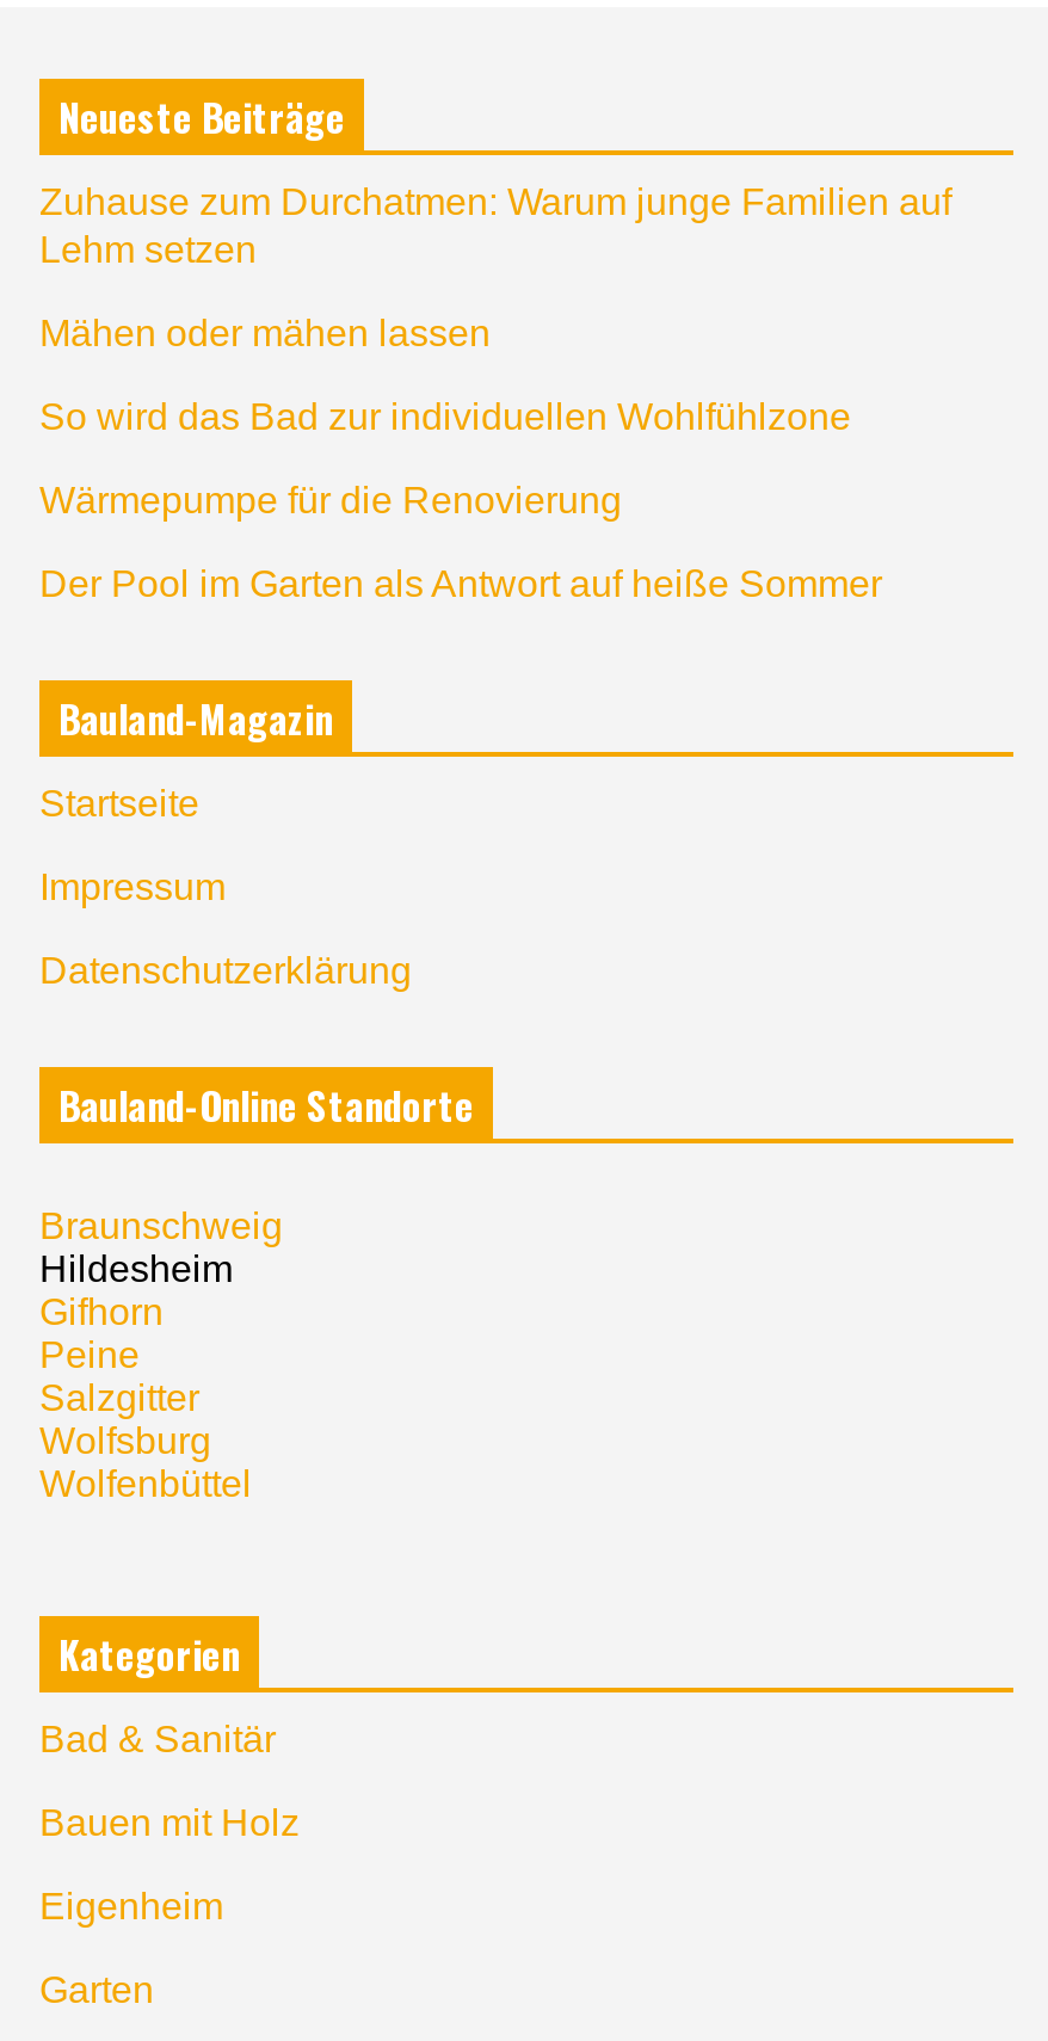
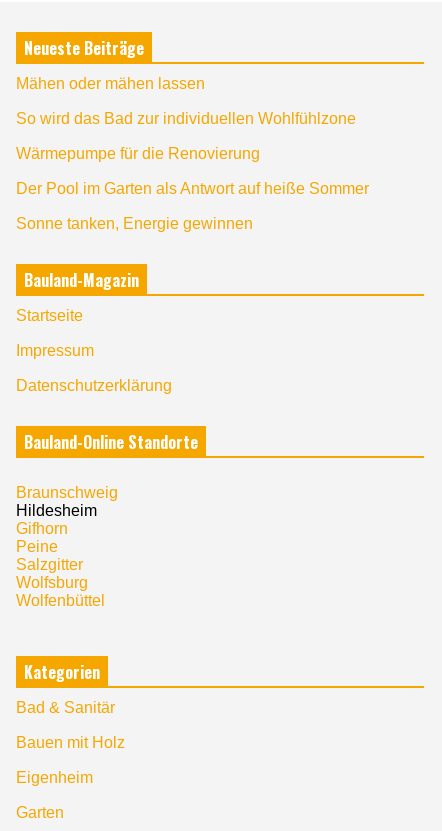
[39,181,951,270] Zuhause zum Durchatmen: Warum junge Familien auf | Lehm setzen -> none
moved [39,313,882,604] -> [16,75,369,197]: Mähen oder mähen lassen | So wird das Bad zur individuellen Wohlfühlzone | Wärmepumpe für die Renovierung | Der Pool im Garten als Antwort auf heiße Sommer
none -> [16,215,253,232] Sonne tanken, Energie gewinnen

